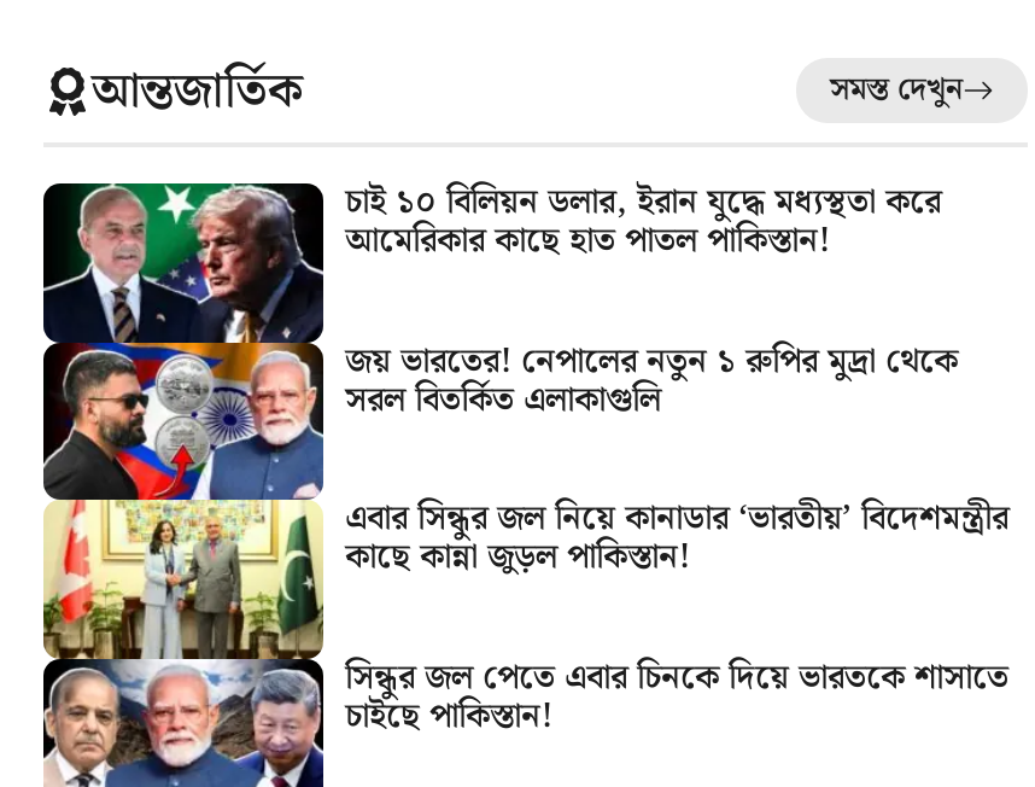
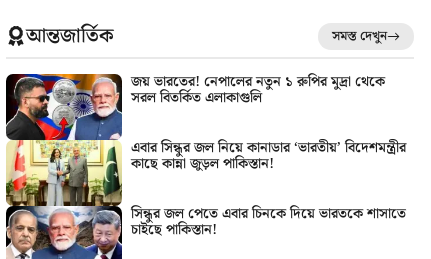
[41,176,941,344] [image] | চাই ১০ বিলিয়ন ডলার, ইরান যুদ্ধে মধ্যস্থতা করে | আমেরিকার কাছে হাত পাতল পাকিস্তান! -> none

